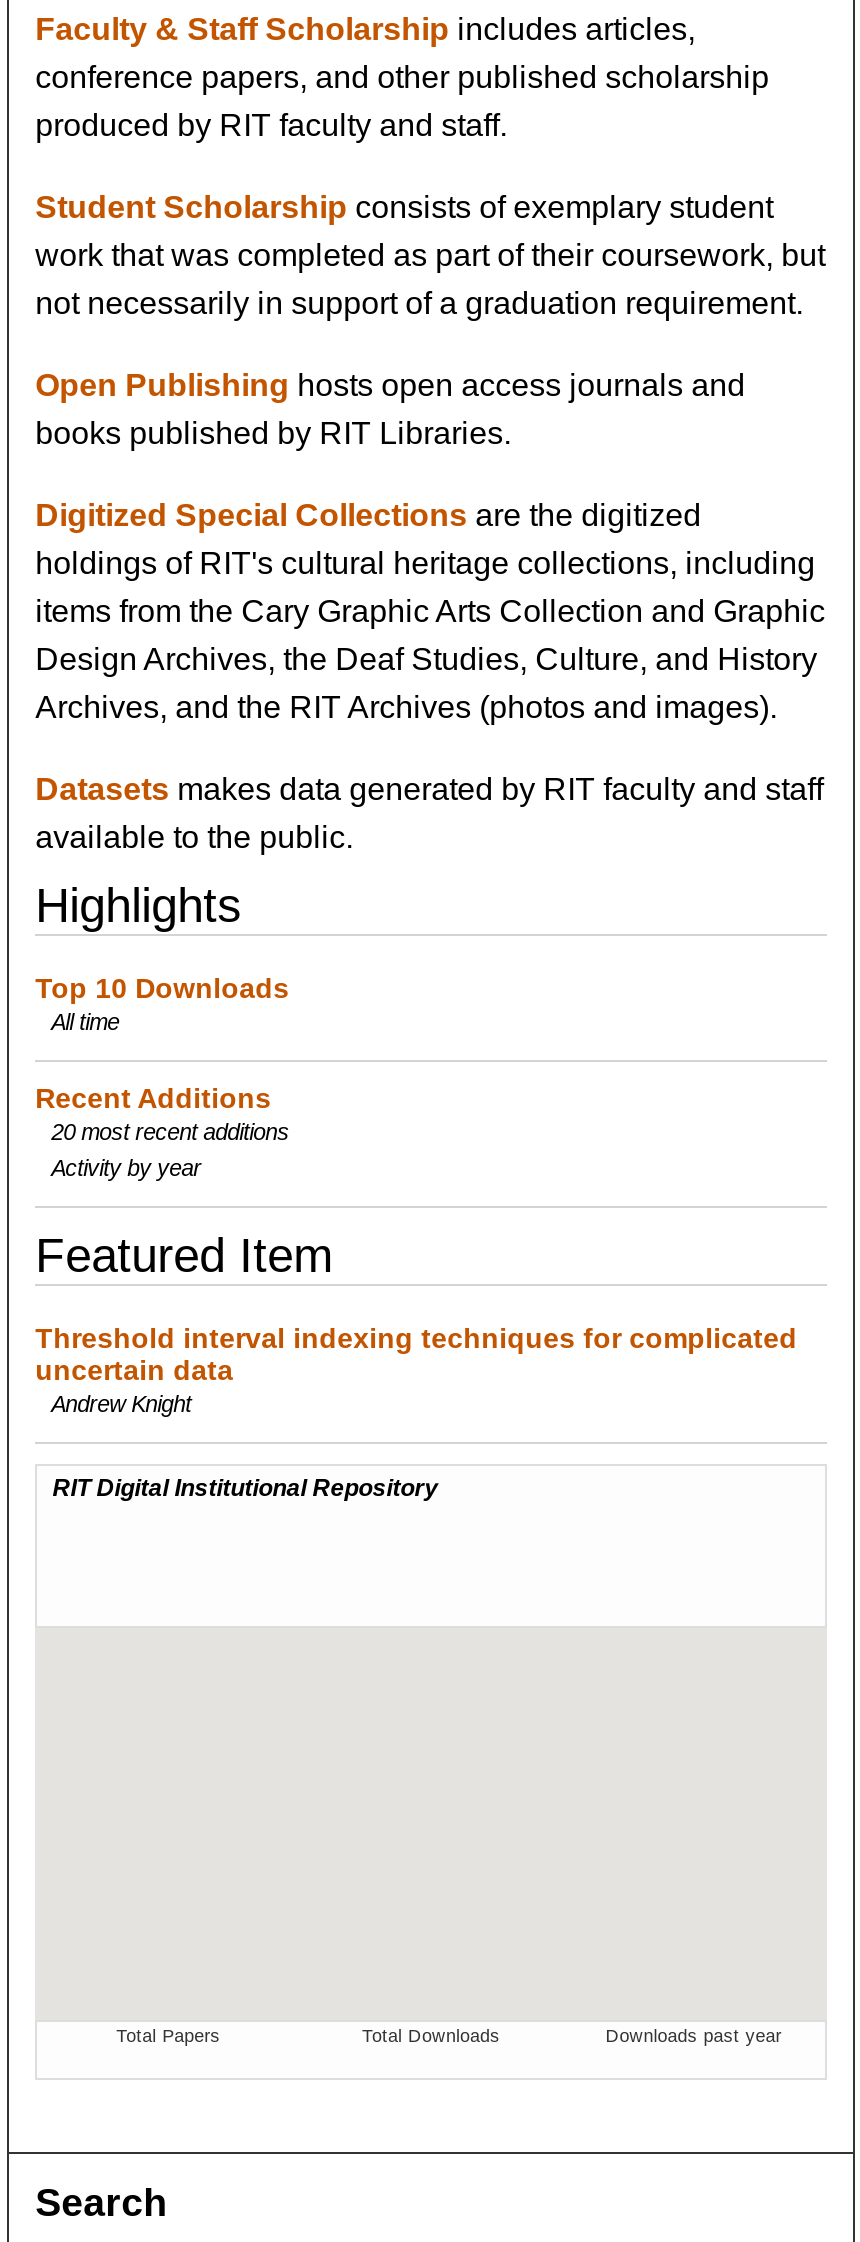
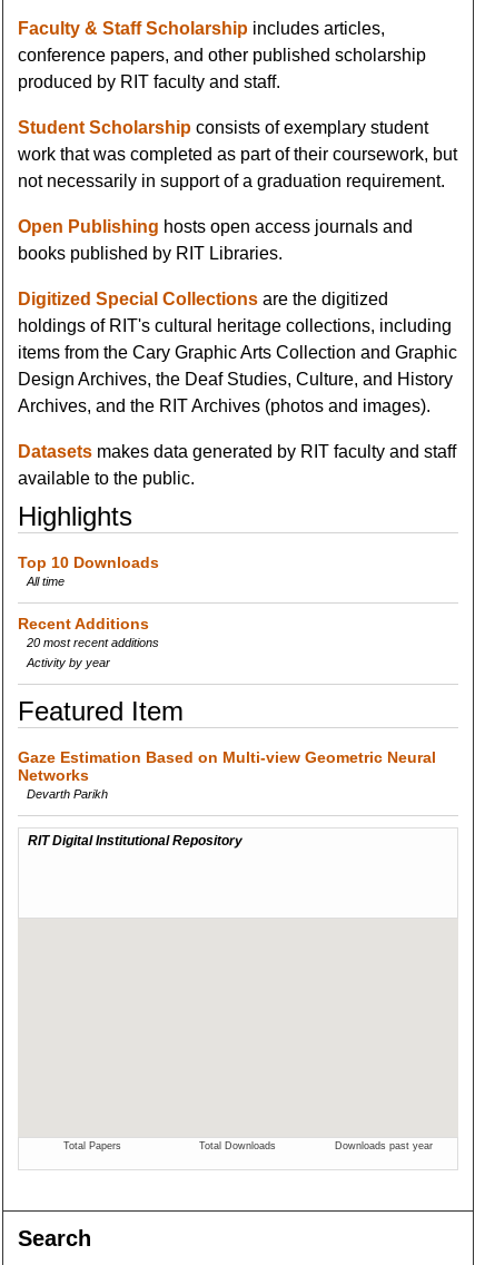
[35,1322,797,1416] Threshold interval indexing techniques for complicated | uncertain data | Andrew Knight -> [18,748,436,800] Gaze Estimation Based on Multi-view Geometric Neural | Networks | Devarth Parikh

